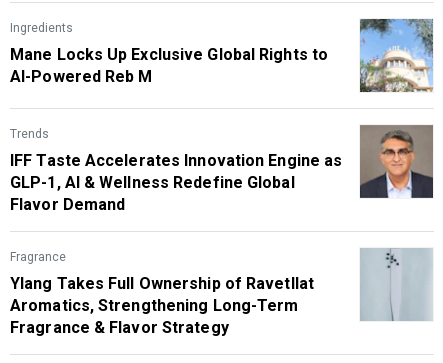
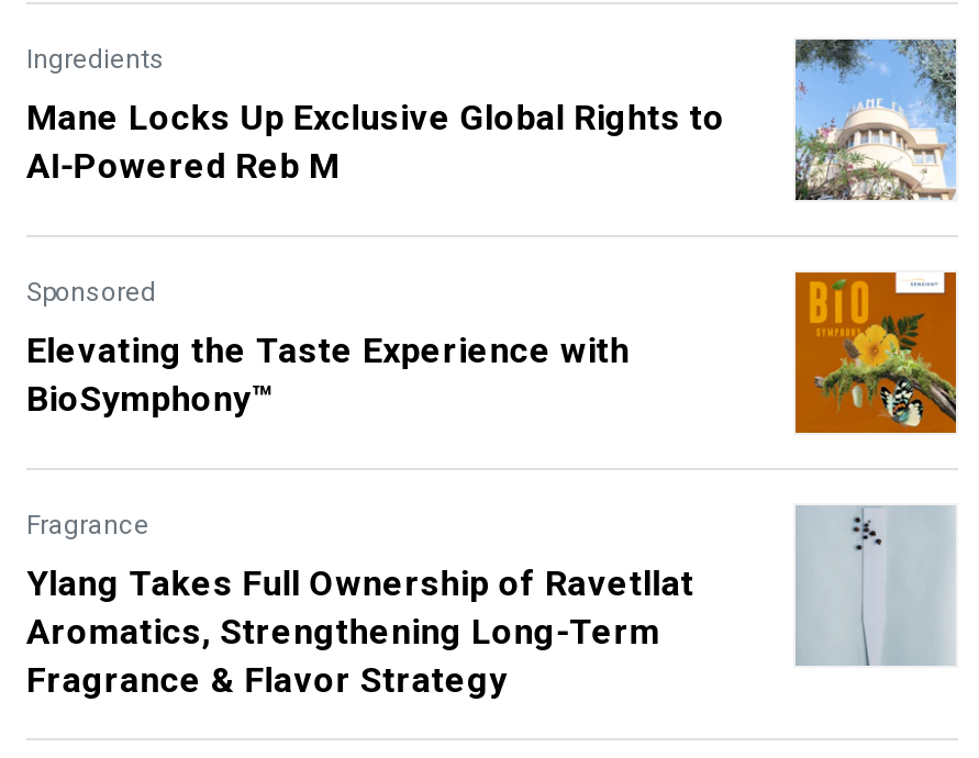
[10,127,49,141] Trends -> [26,277,156,308] Sponsored
[359,124,434,199] [image] -> [793,270,958,435] [image]
[10,151,342,214] IFF Taste Accelerates Innovation Engine as | GLP-1, AI & Wellness Redefine Global | Flavor Demand -> [26,330,630,420] Elevating the Taste Experience with | BioSymphony™

